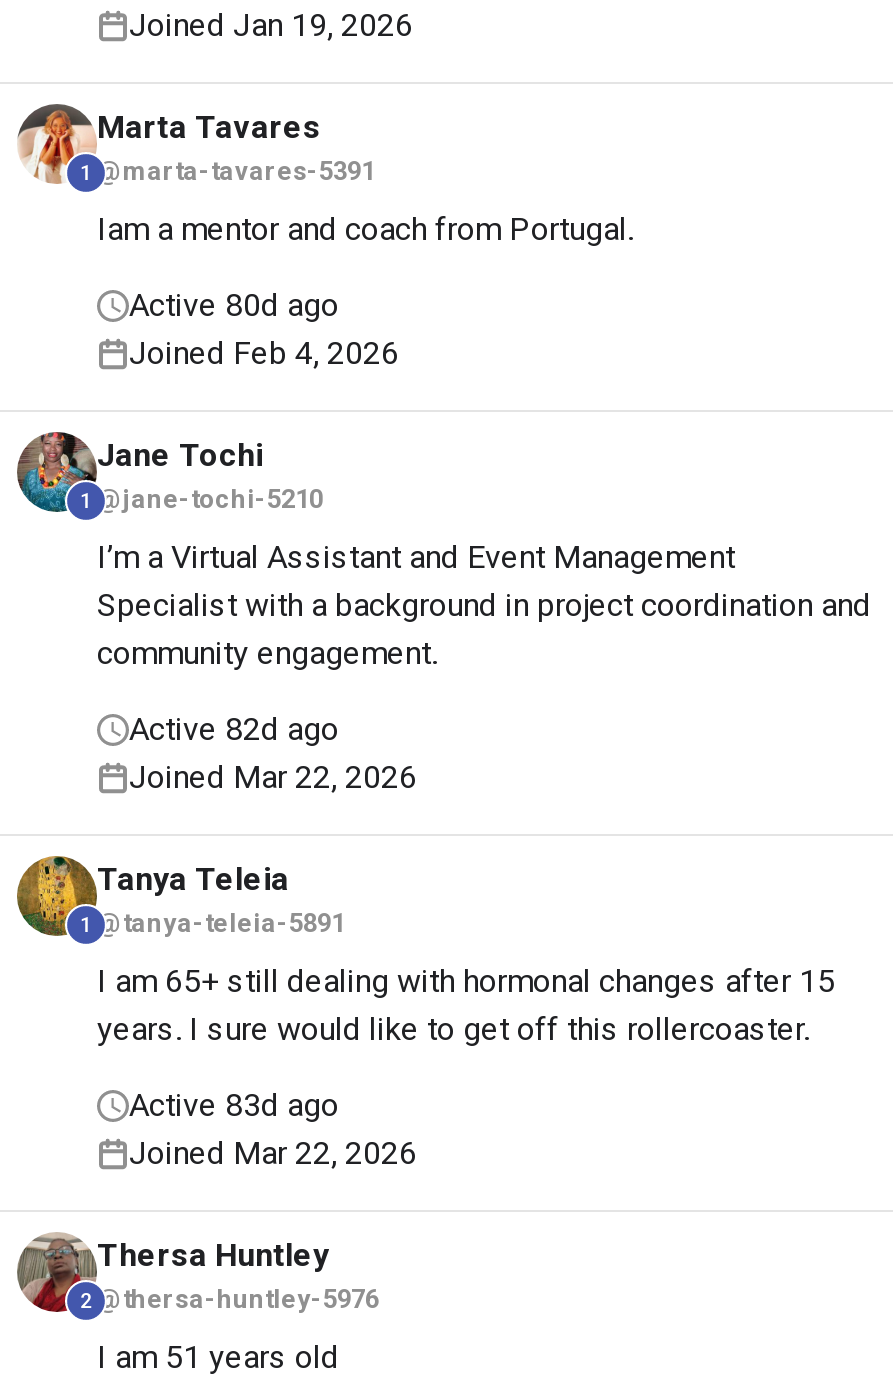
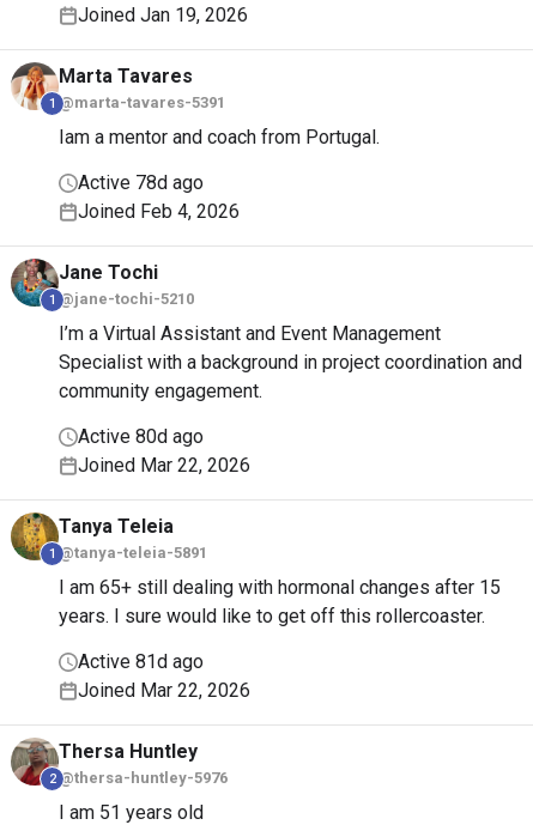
[129,286,339,324] Active 80d ago -> [78,171,204,194] Active 78d ago
[129,710,339,748] Active 82d ago -> [78,425,204,448] Active 80d ago
[129,1086,339,1124] Active 83d ago -> [78,650,204,673] Active 81d ago

